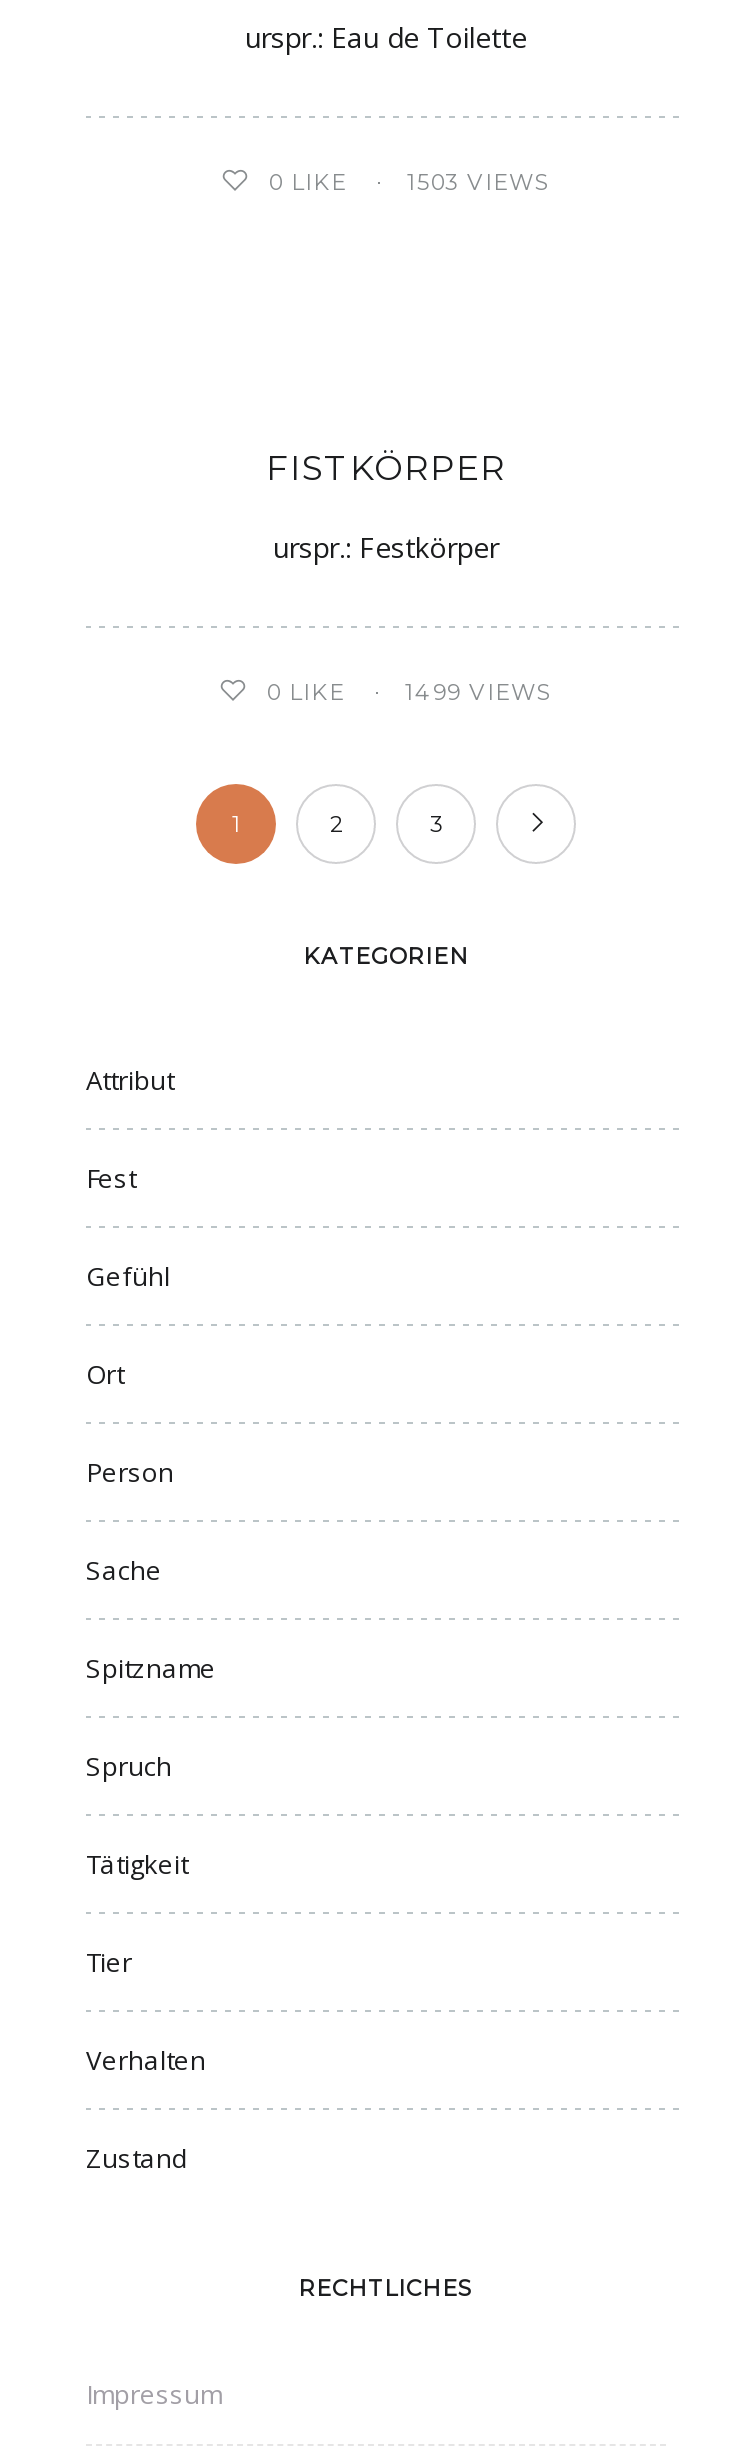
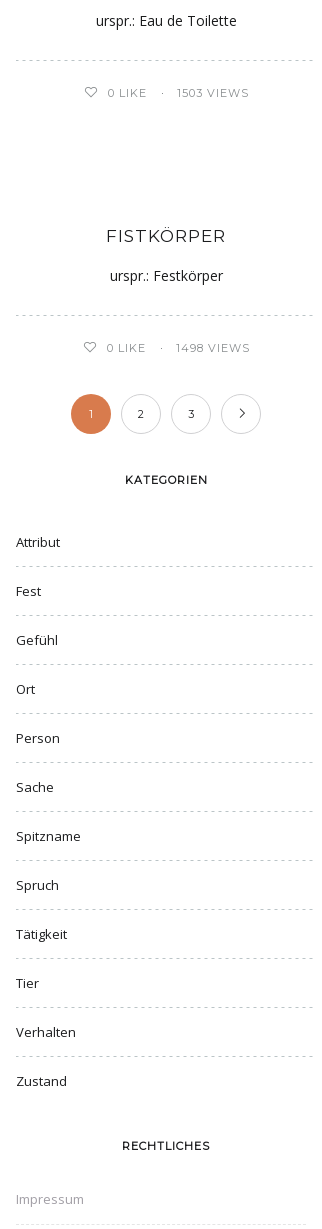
[405,678,553,706] 1499 VIEWS -> [175,341,249,355] 1498 VIEWS

